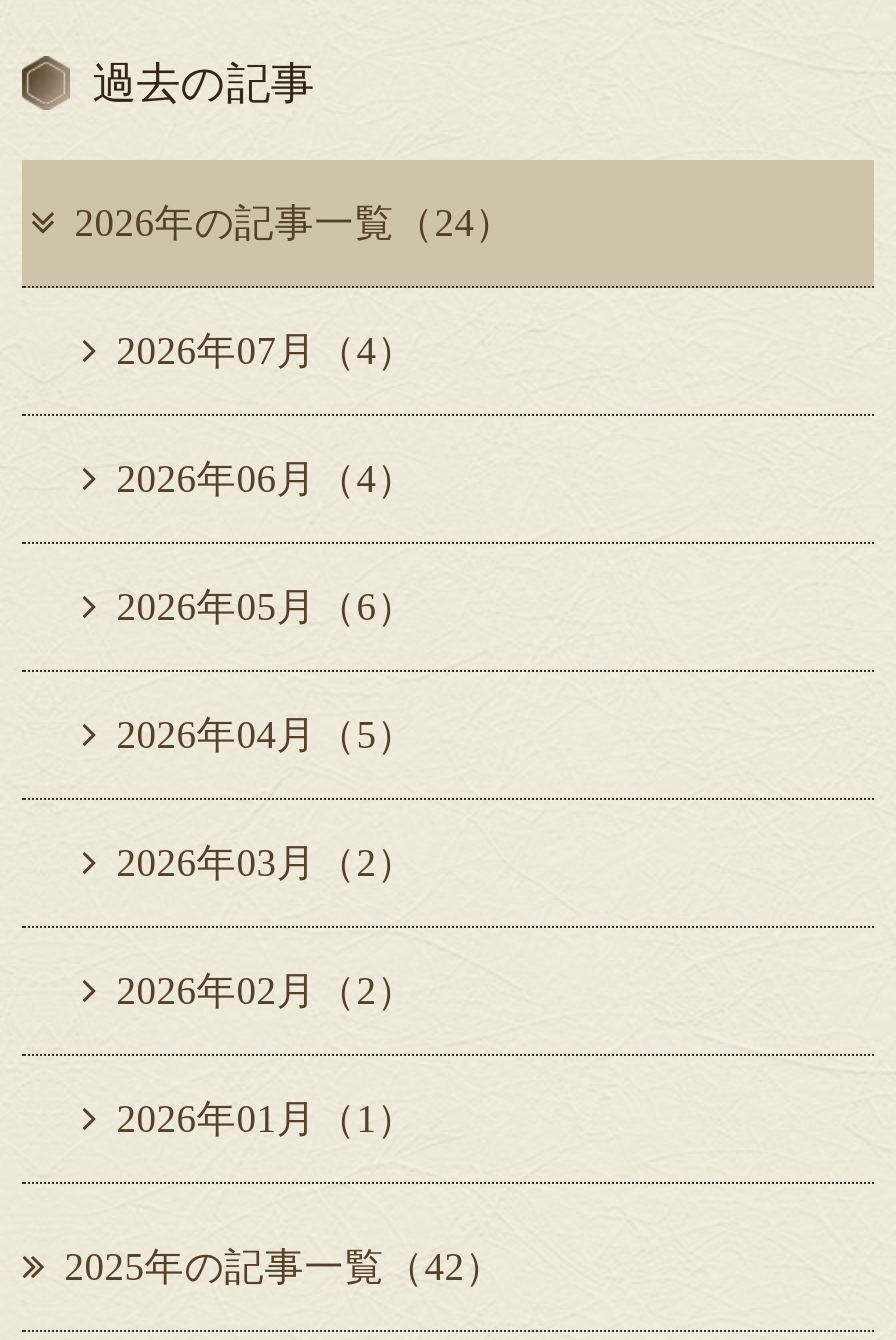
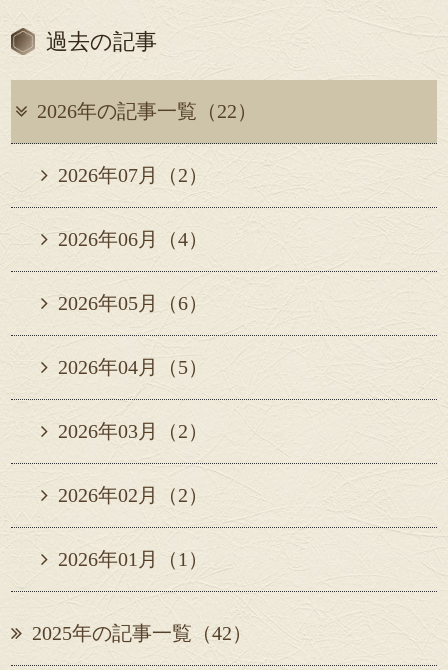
[74,199,514,243] 2026年の記事一覧（24） -> [37,100,257,122] 2026年の記事一覧（22）
[116,327,416,371] 2026年07月（4） -> [58,164,208,186] 2026年07月（2）

